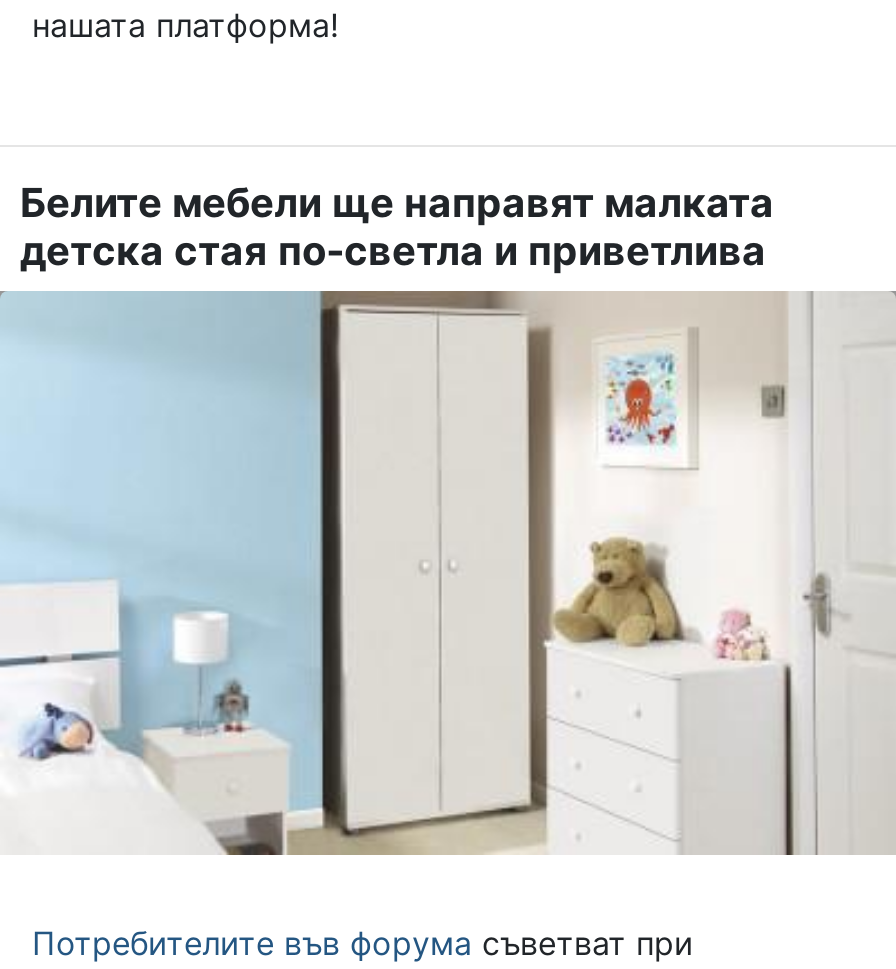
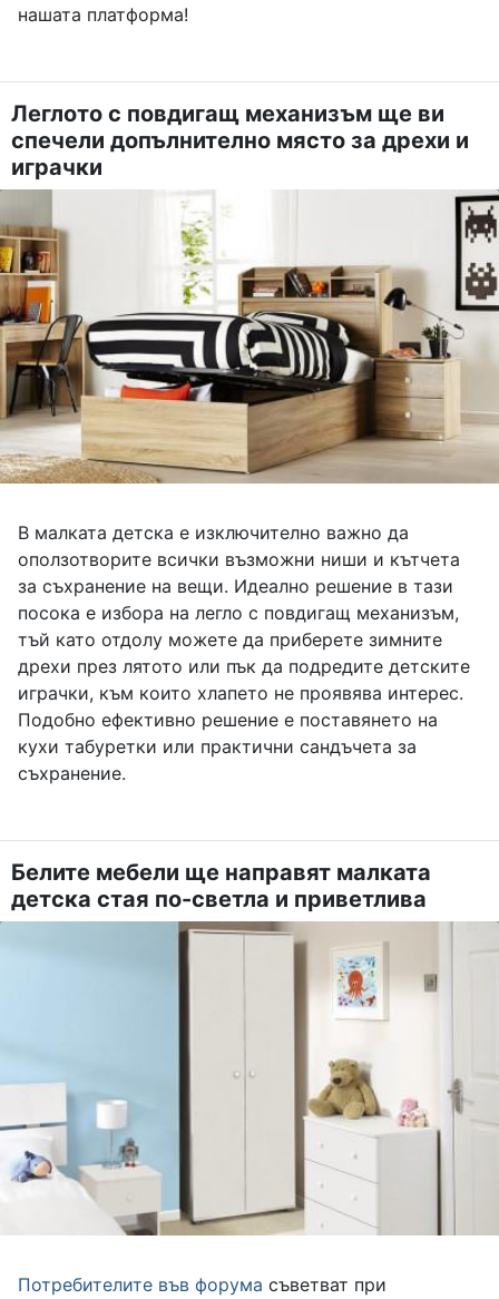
none -> [3,188,496,784] [image] | В малката детска е изключително важно да | оползотворите всички възможни ниши и кътчета | за съхранение на вещи. Идеално решение в тази | посока е избора на легло с повдигащ механизъм, | тъй като отдолу можете да приберете зимните | дрехи през лятото или пък да подредите детските | играчки, към които хлапето не проявява интерес. | Подобно ефективно решение е поставянето на | кухи табуретки или практични сандъчета за | съхранение.
none -> [11,100,469,180] Леглото с повдигащ механизъм ще ви | спечели допълнително място за дрехи и | играчки

